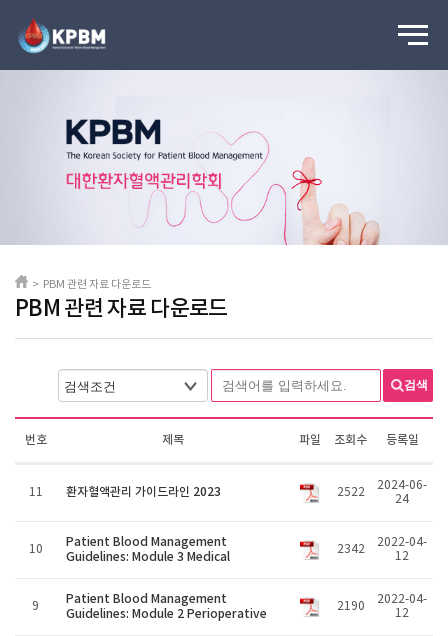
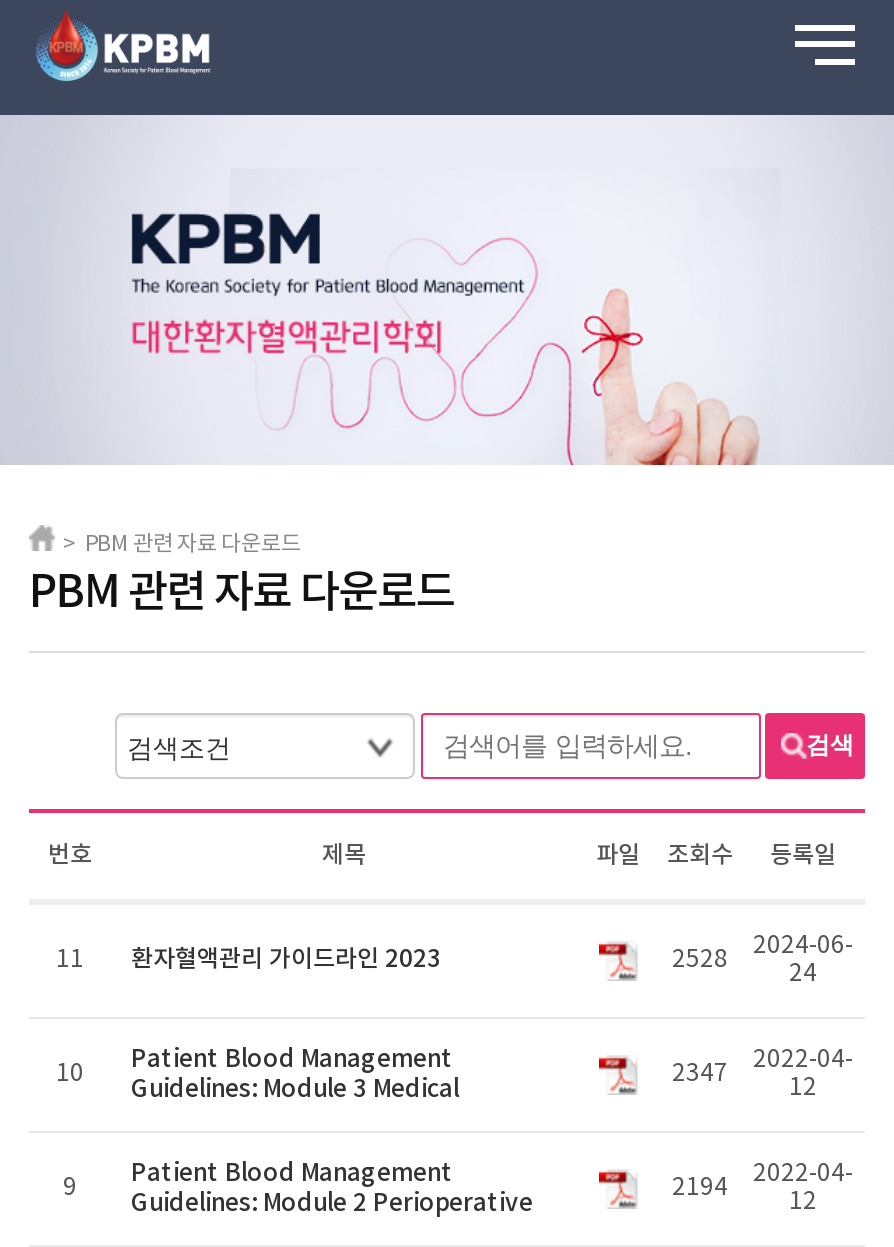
[336,486,364,499] 2522 -> [672,947,728,973] 2528
[336,543,364,556] 2342 -> [672,1061,728,1087] 2347
[336,600,364,613] 2190 -> [672,1175,728,1201] 2194

